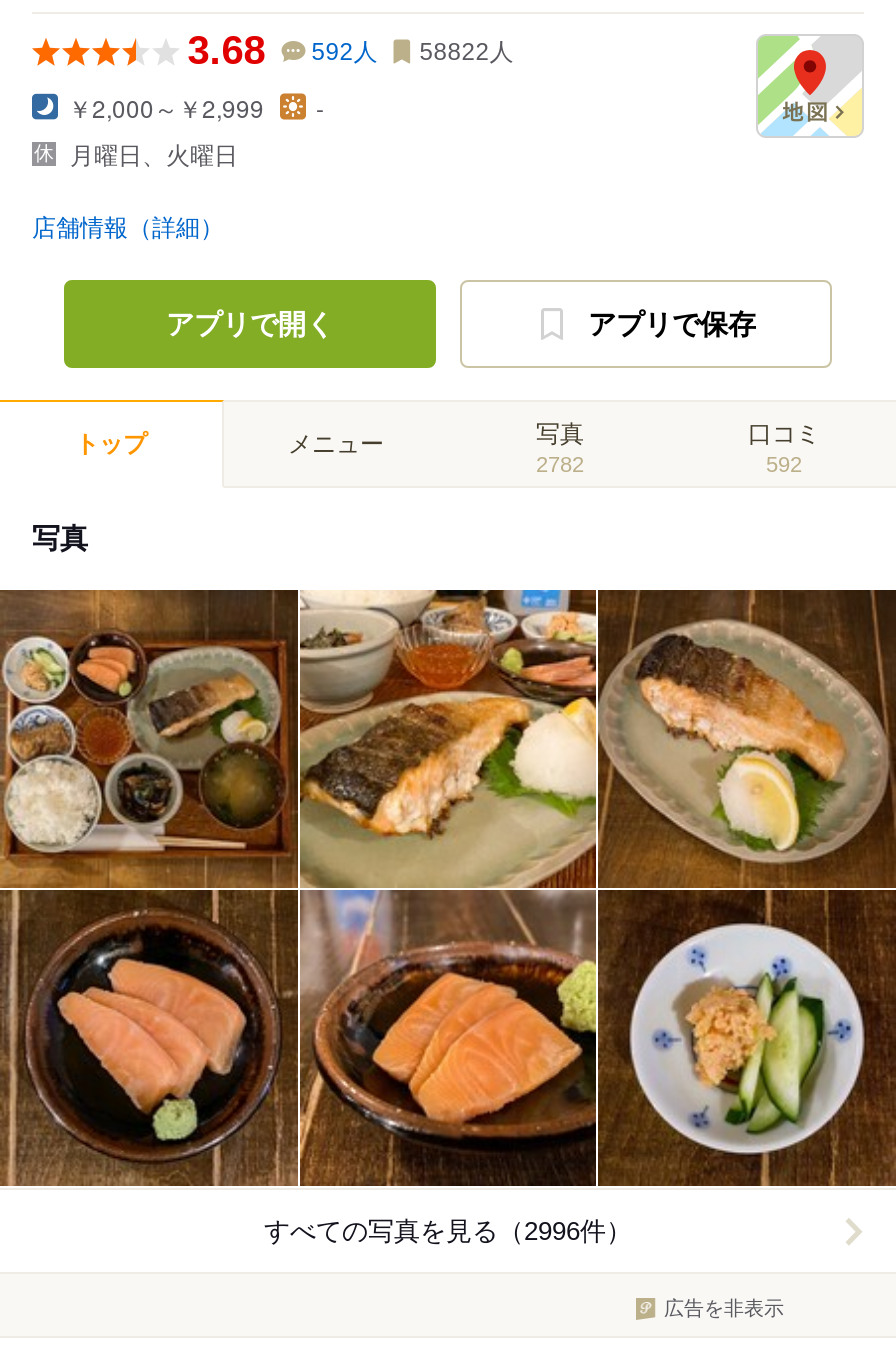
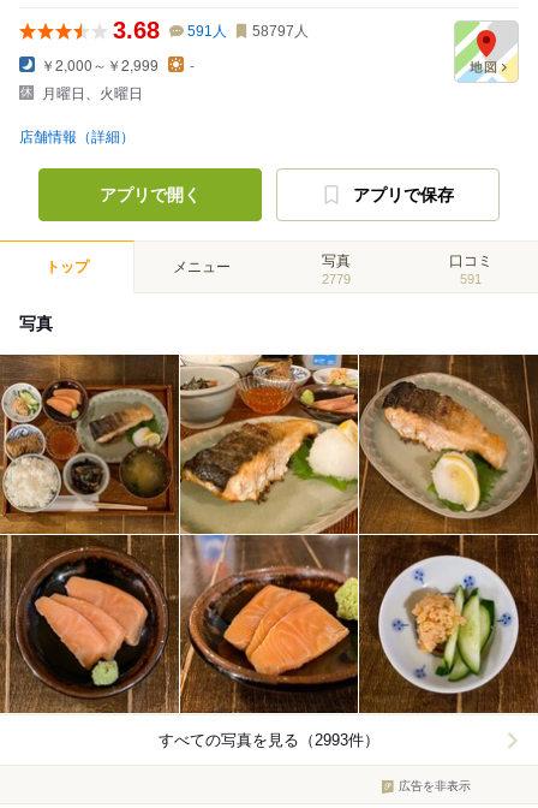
[312,38,378,66] 592人 -> [187,23,227,40] 591人
[420,38,514,66] 58822人 -> [252,23,308,40] 58797人
[536,452,584,476] 2782 -> [322,272,351,286] 2779
[766,452,802,476] 592 -> [460,272,482,286] 591
[264,1217,632,1247] すべての写真を見る（2996件） -> [159,731,379,749] すべての写真を見る（2993件）

